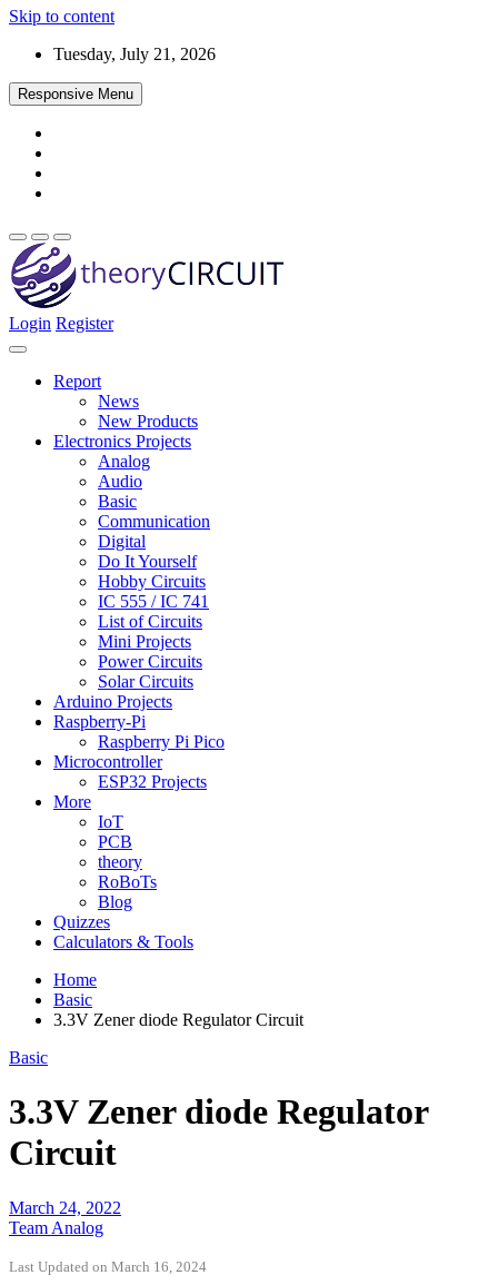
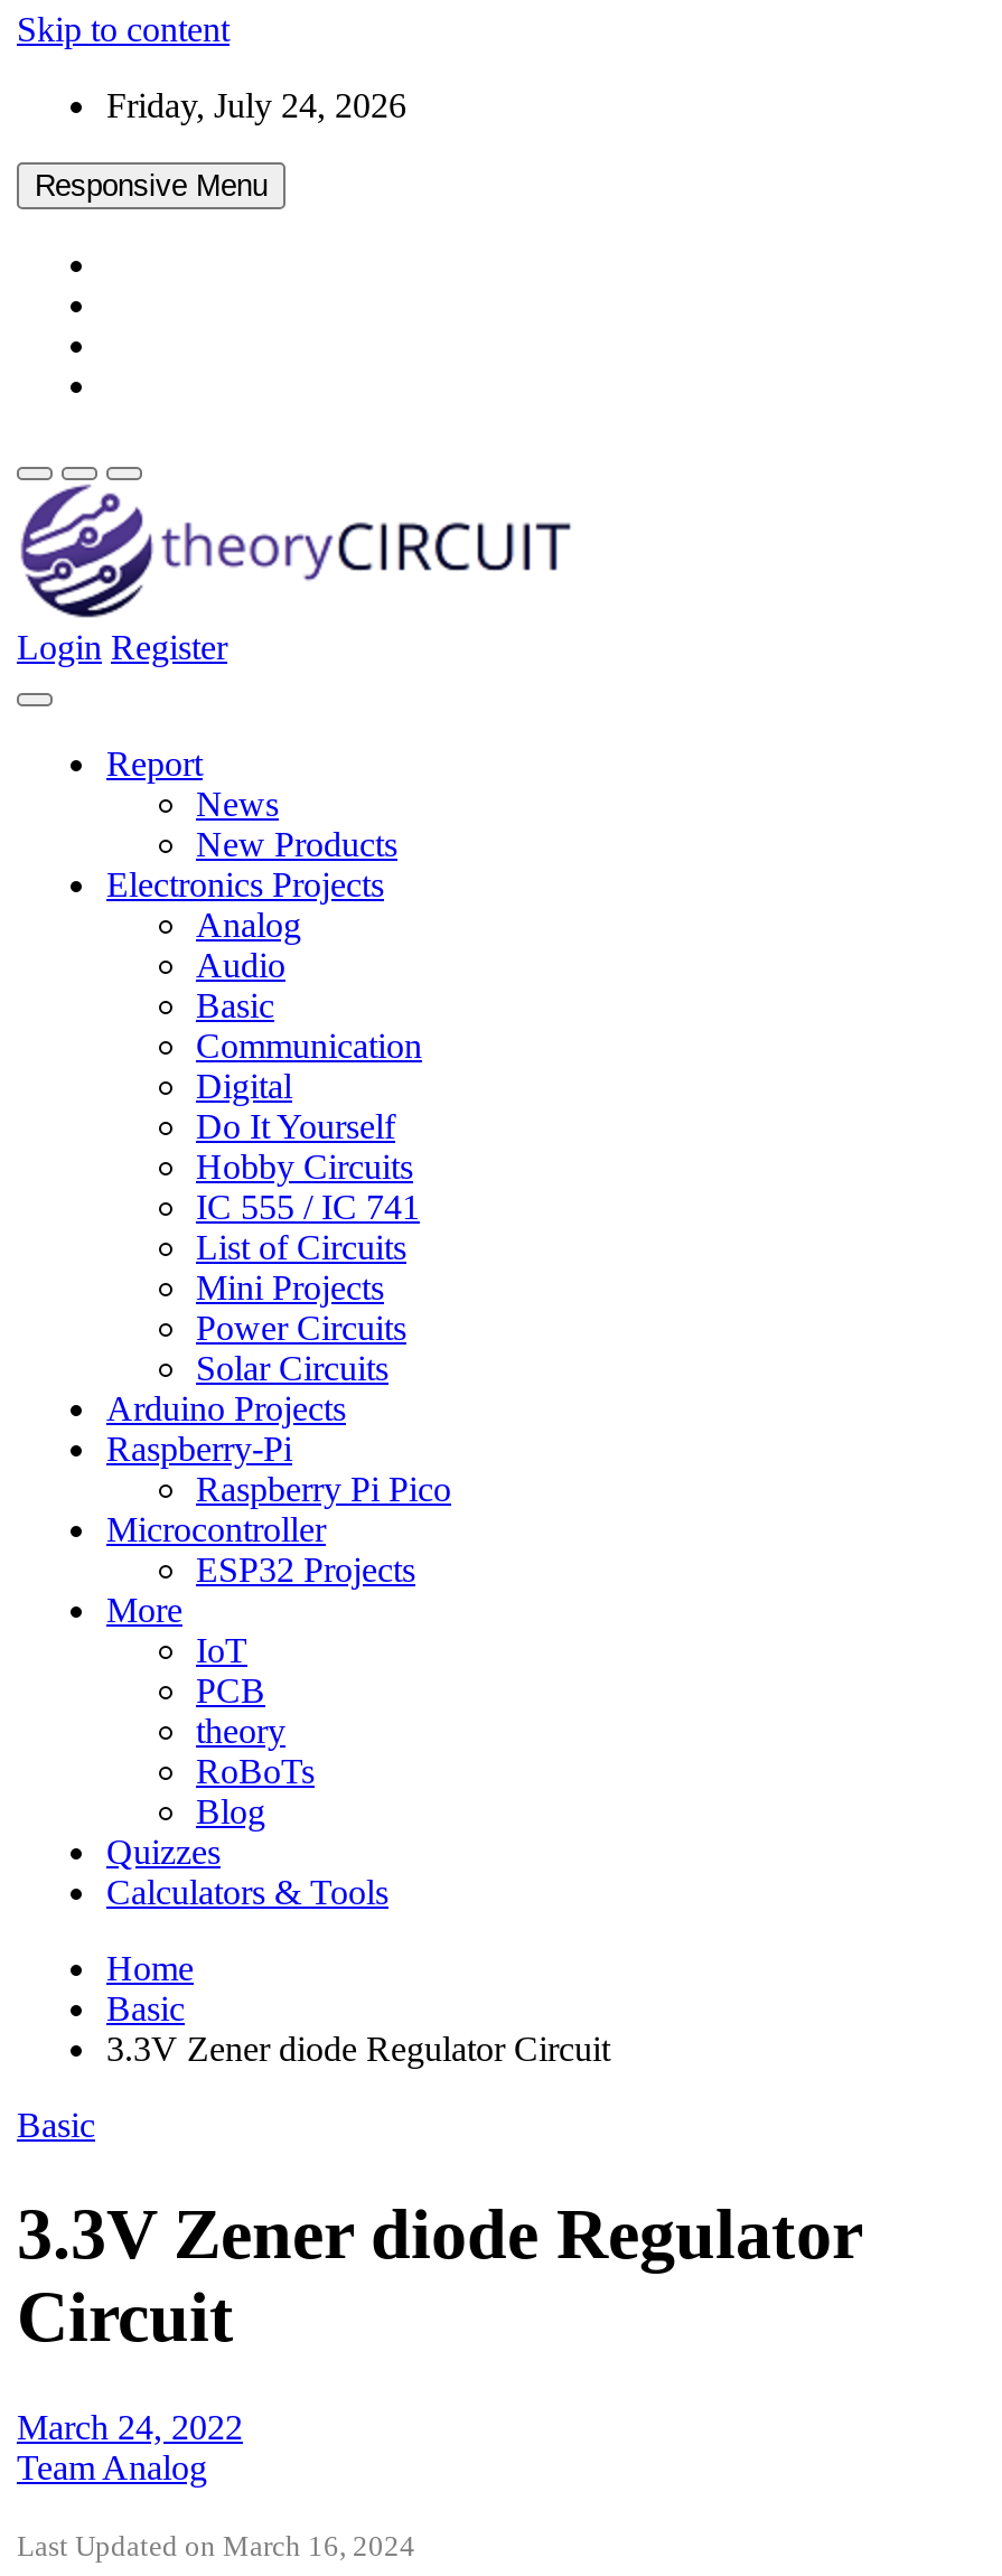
[53,45,216,63] Tuesday, July 21, 2026 -> [106,86,406,124] Friday, July 24, 2026

